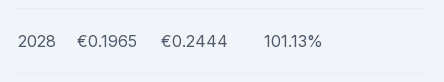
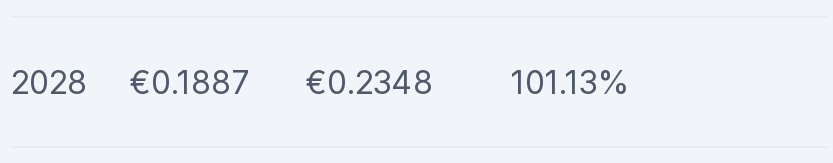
[77,30,137,50] €0.1965 -> [129,61,251,101] €0.1887
[161,30,228,50] €0.2444 -> [305,61,433,101] €0.2348

